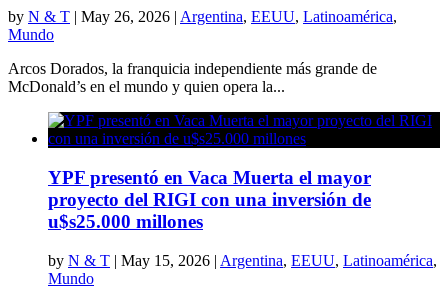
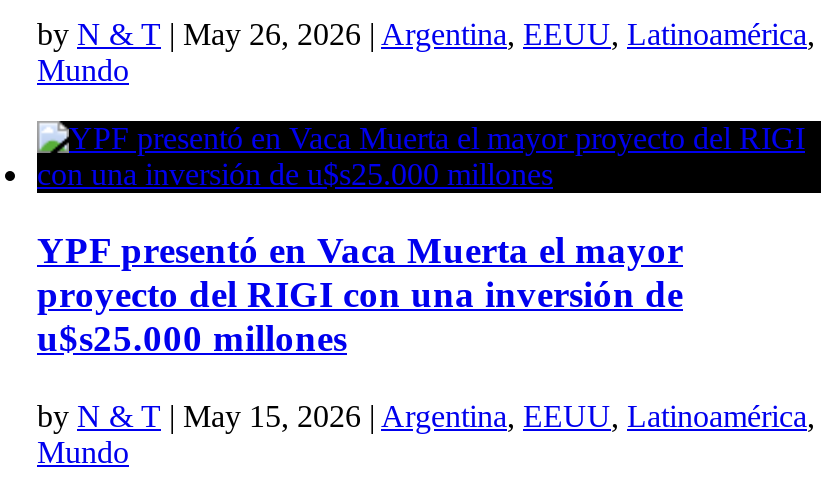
[8,60,377,95] Arcos Dorados, la franquicia independiente más grande de | McDonald’s en el mundo y quien opera la... -> none

